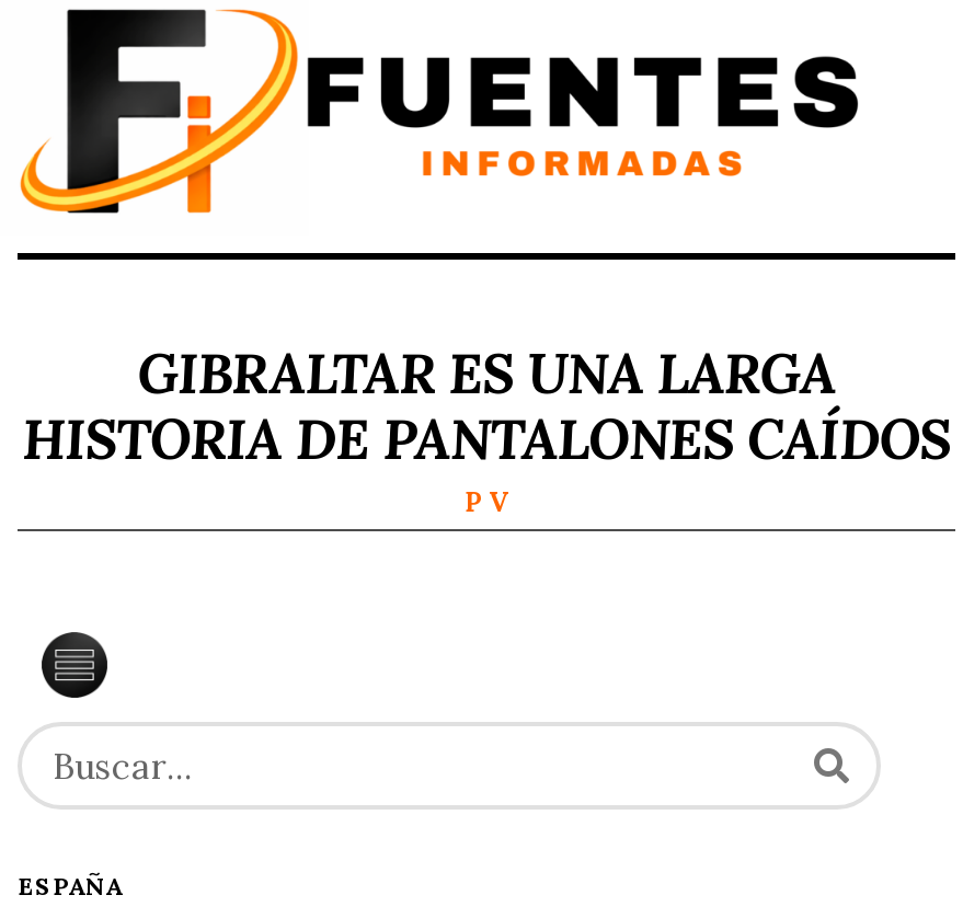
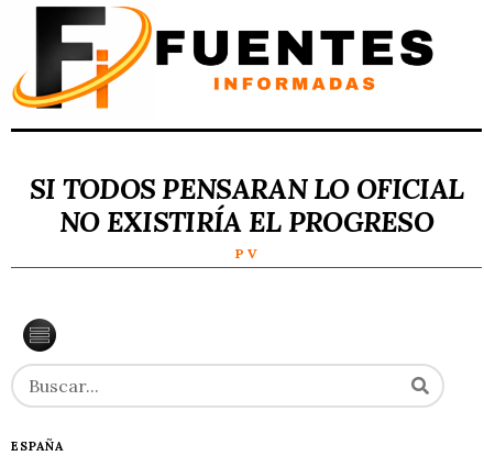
[22,338,951,473] GIBRALTAR ES UNA LARGA | HISTORIA DE PANTALONES CAÍDOS -> [29,171,463,239] SI TODOS PENSARAN LO OFICIAL | NO EXISTIRÍA EL PROGRESO

